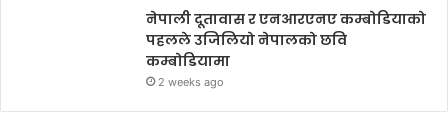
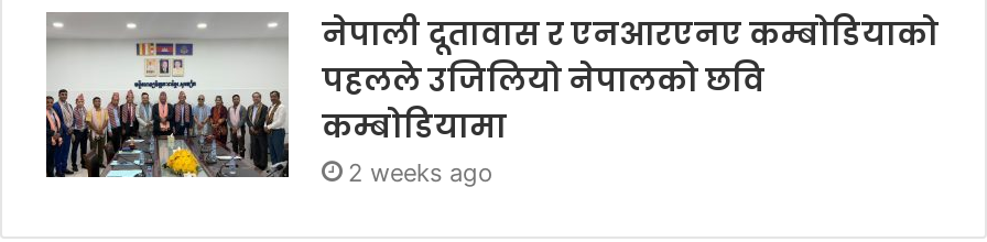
none -> [44,10,291,179] [image]

